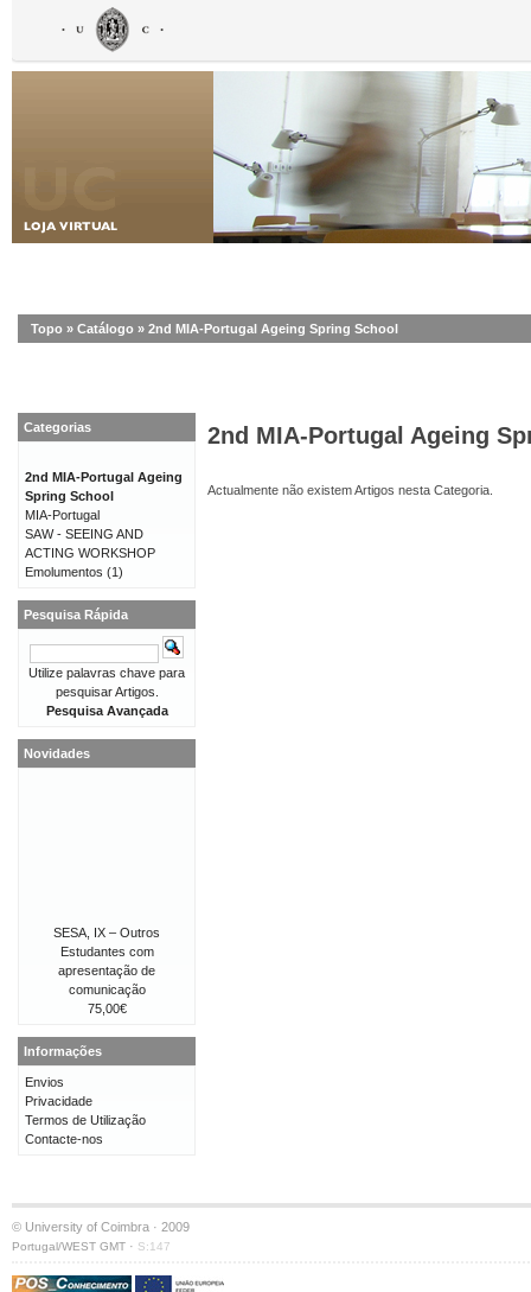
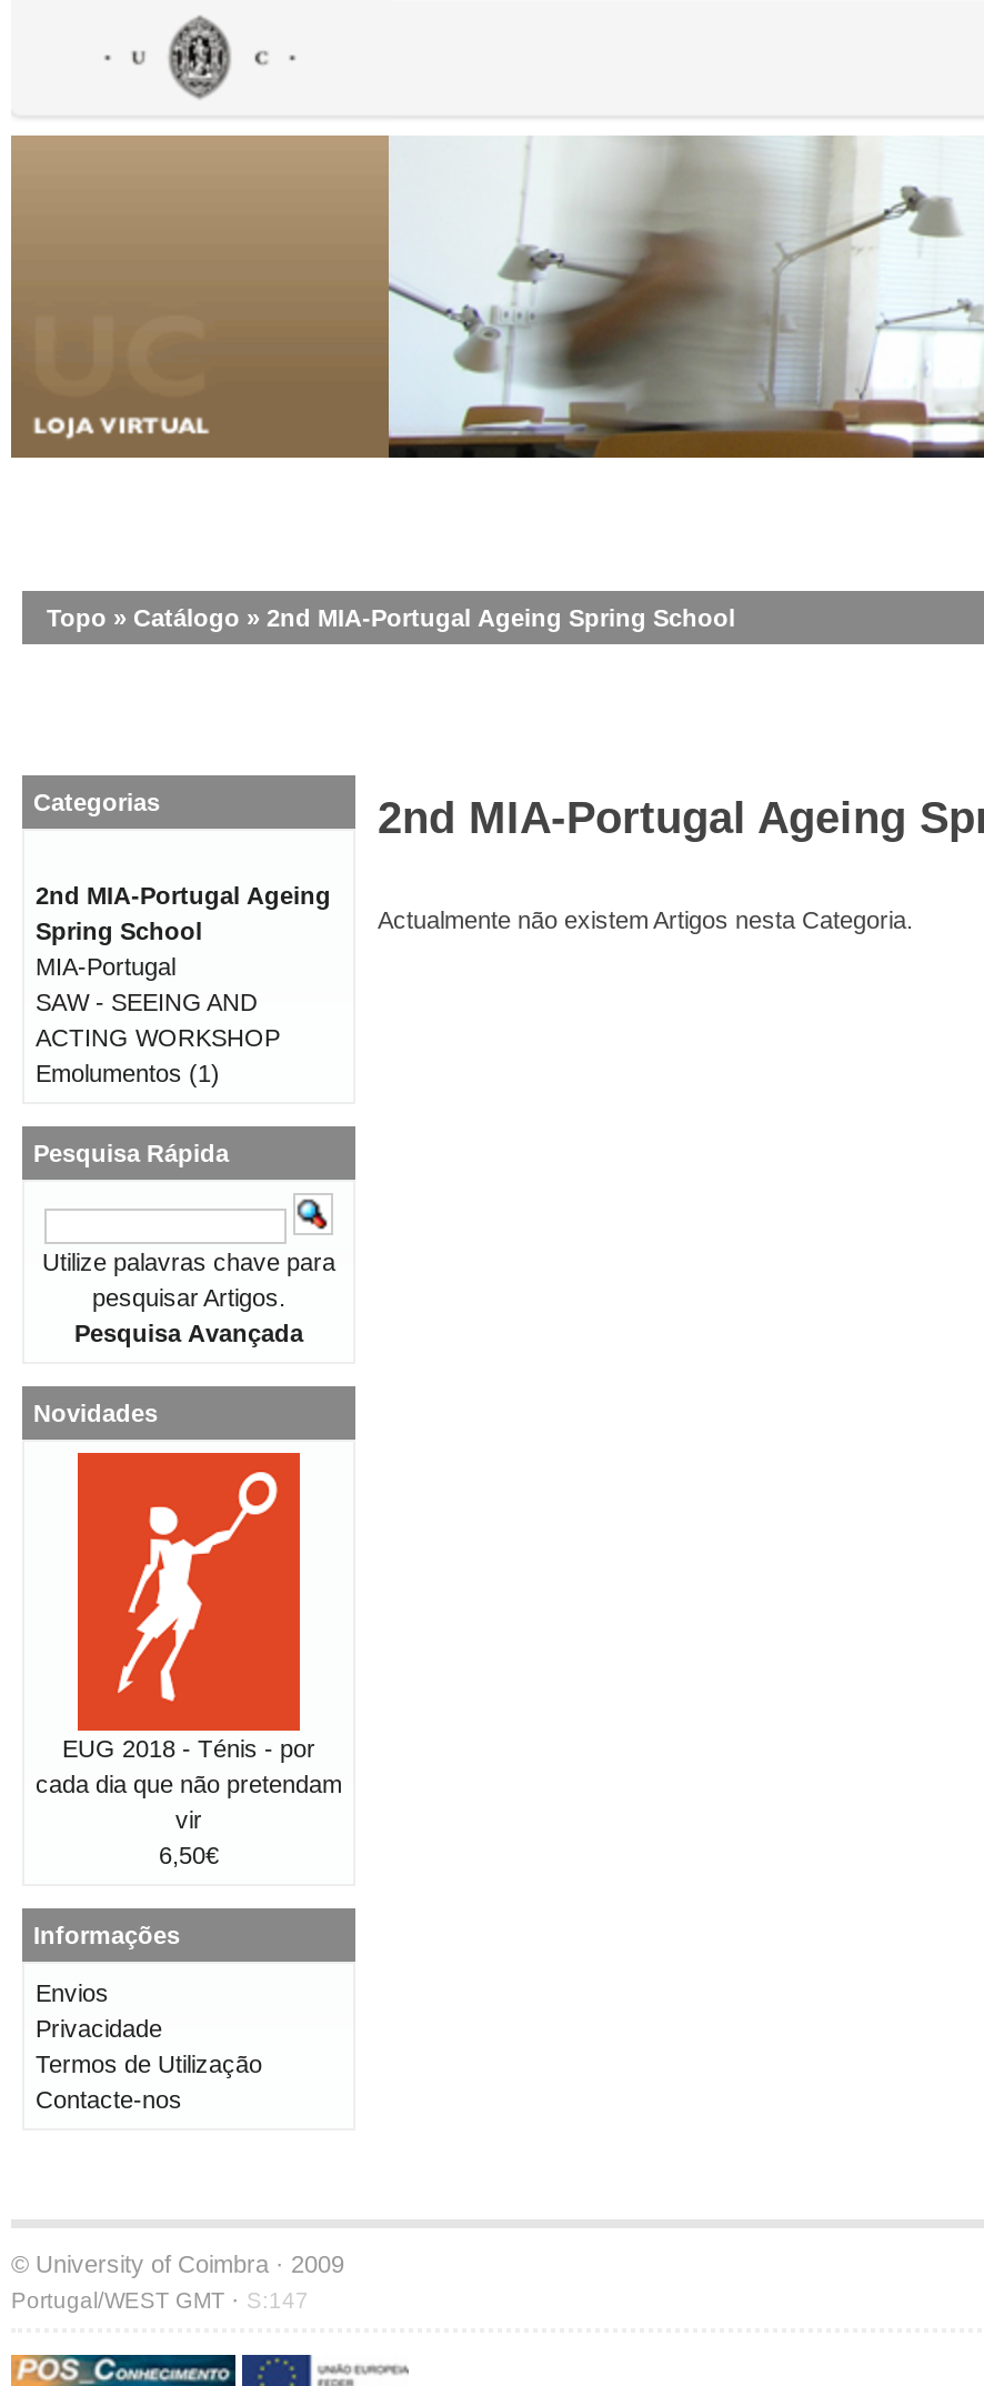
none -> [76,1451,302,1684] [image]
[53,925,160,1016] SESA, IX – Outros | Estudantes com | apresentação de | comunicação | 75,00€ -> [36,1735,342,1868] EUG 2018 - Ténis - por | cada dia que não pretendam | vir | 6,50€

